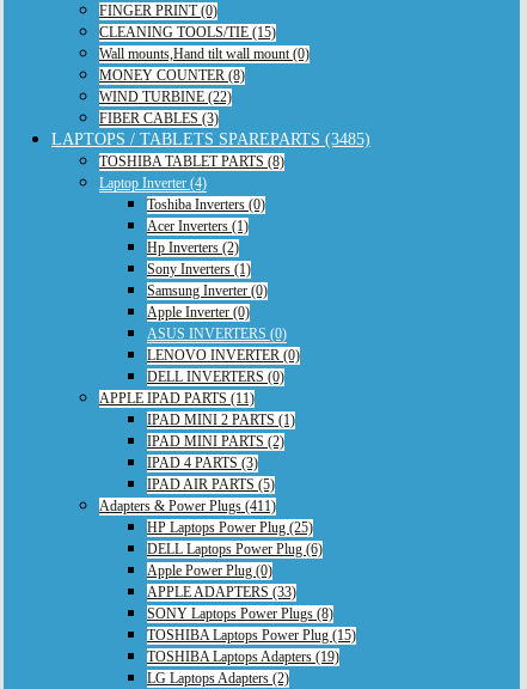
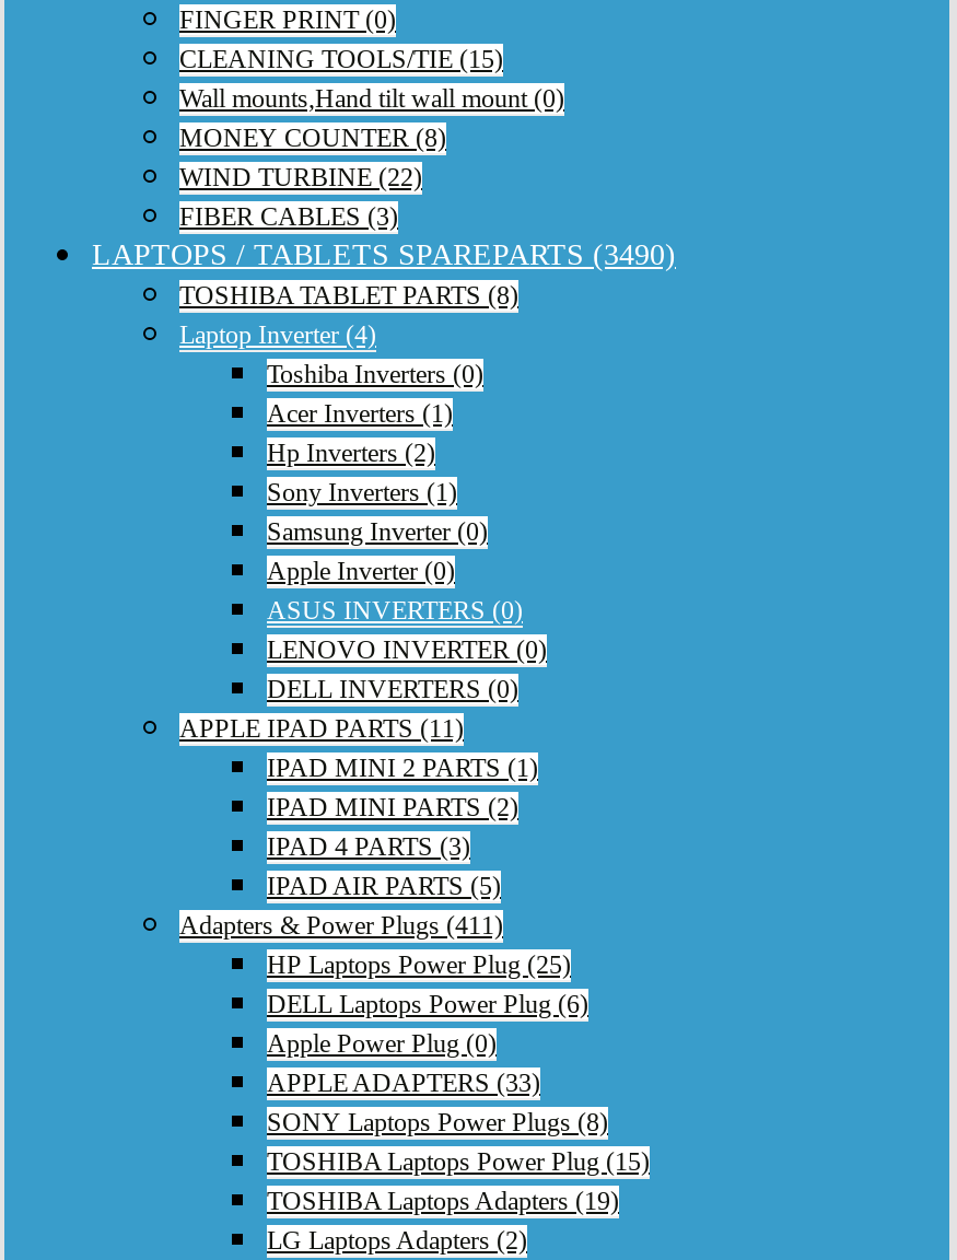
[51,131,370,149] LAPTOPS / TABLETS SPAREPARTS (3485) -> [92,239,676,272] LAPTOPS / TABLETS SPAREPARTS (3490)

